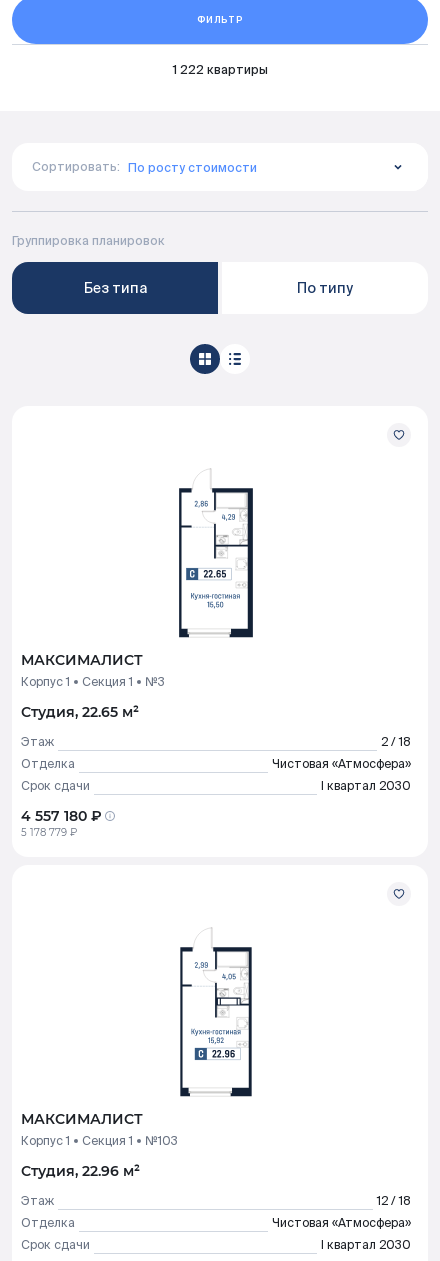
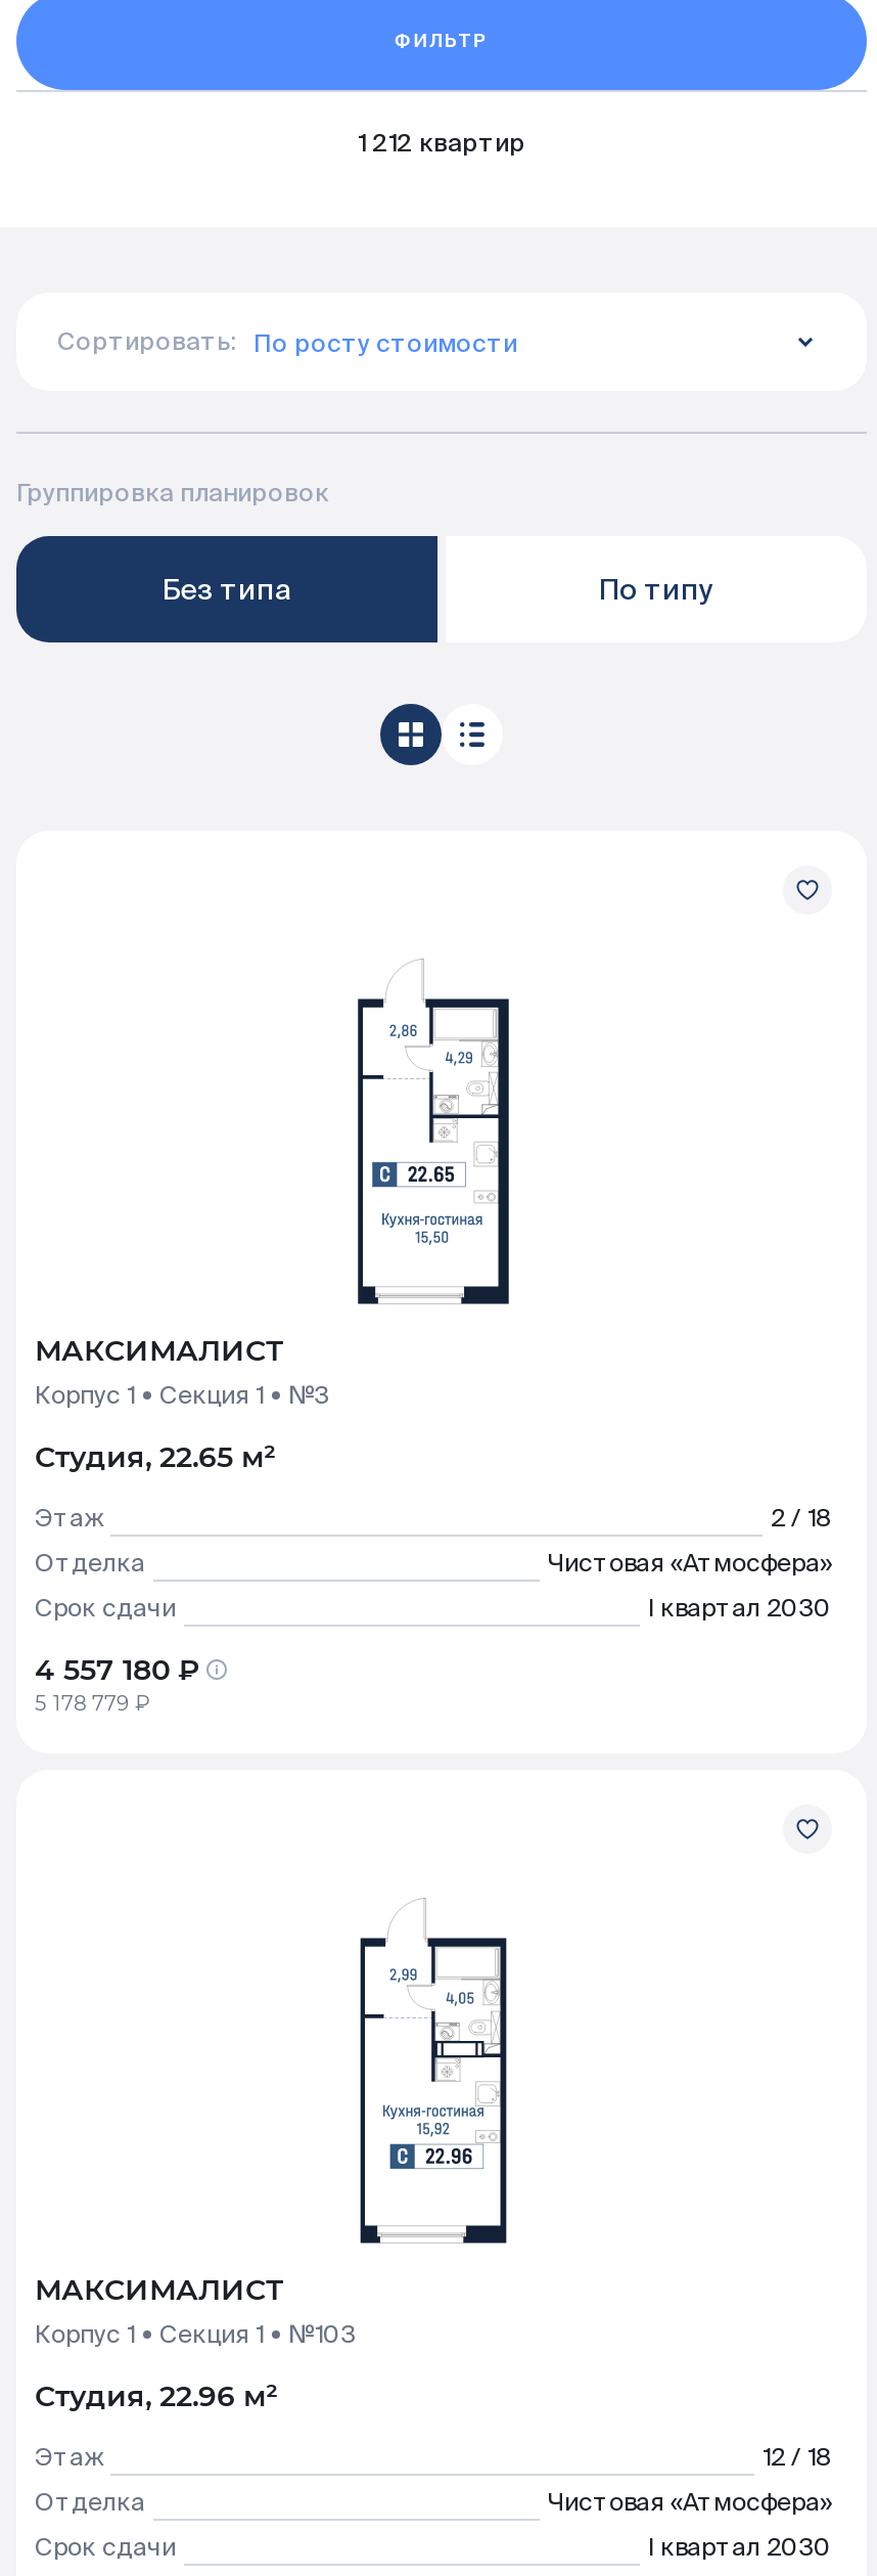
[172,63,267,76] 1 222 квартиры -> [358,129,525,156] 1 212 квартир

